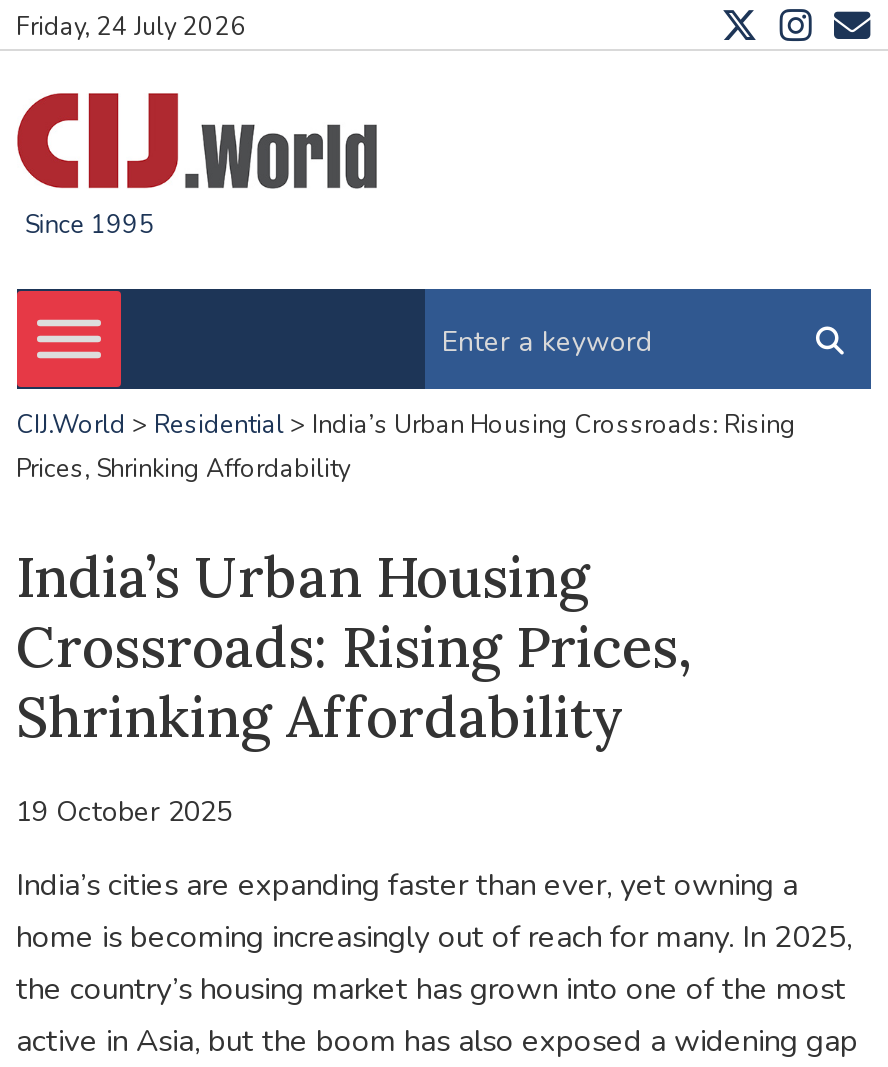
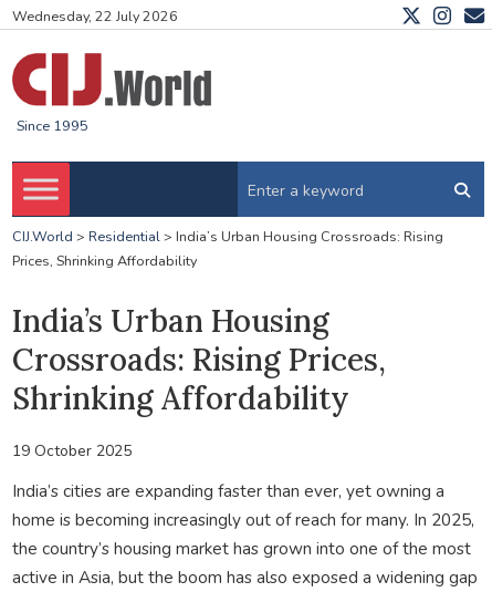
[16,9,246,43] Friday, 24 July 2026 -> [12,7,177,26] Wednesday, 22 July 2026

